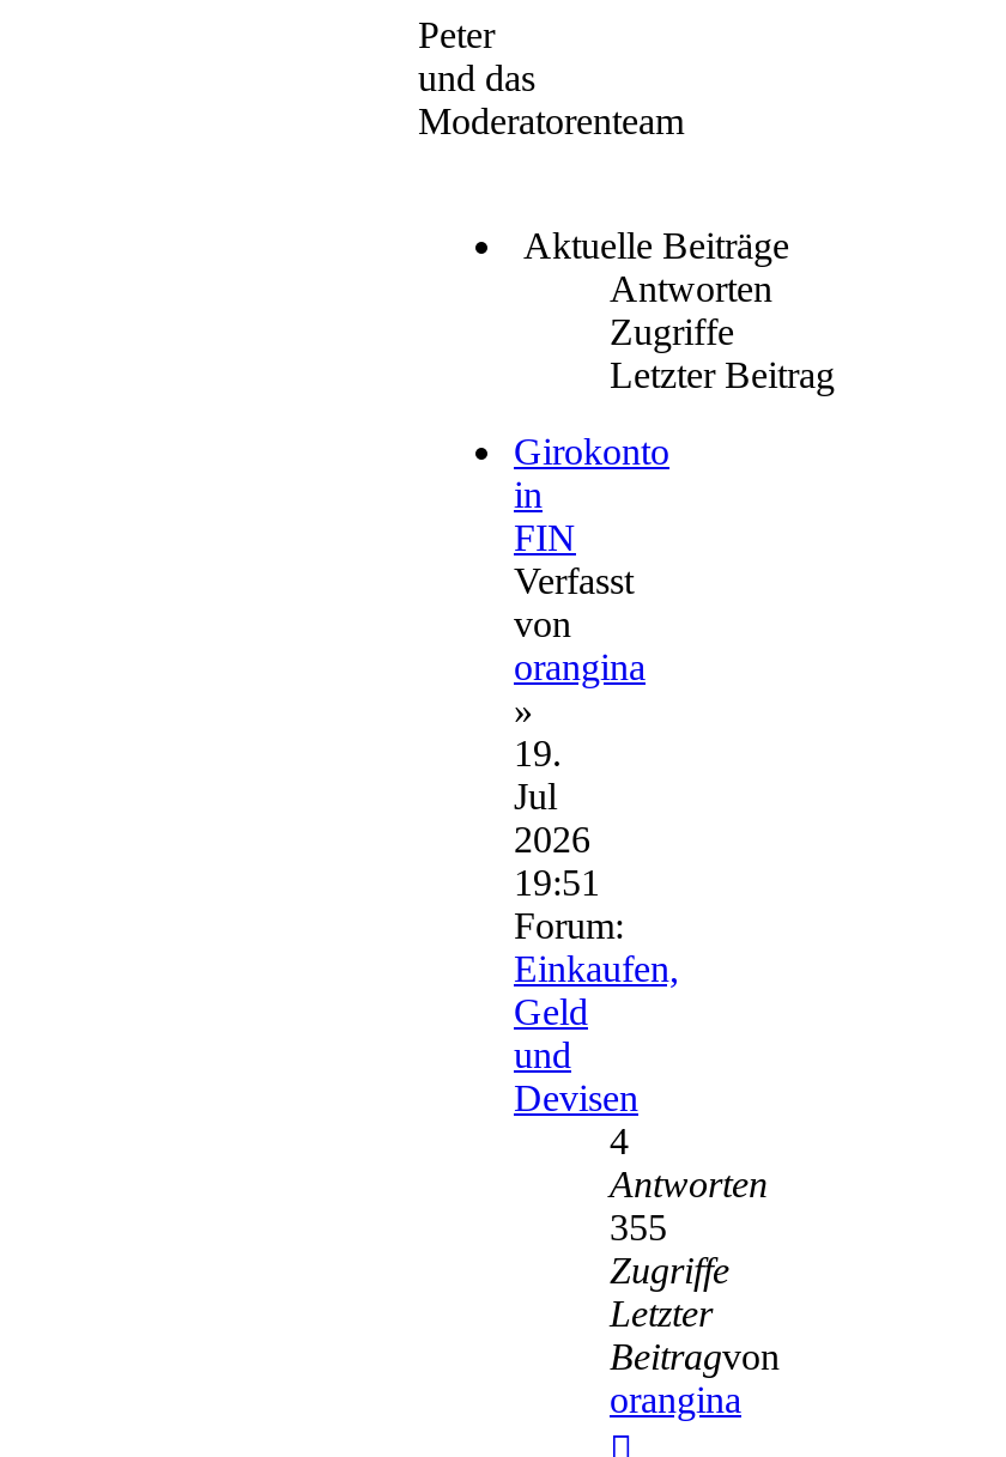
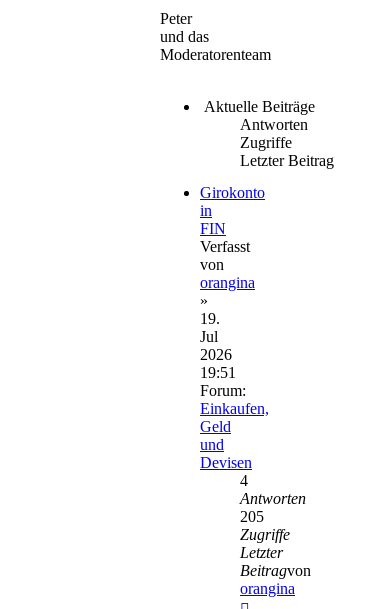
[610,1207,667,1247] 355 -> [240,508,264,525] 205

